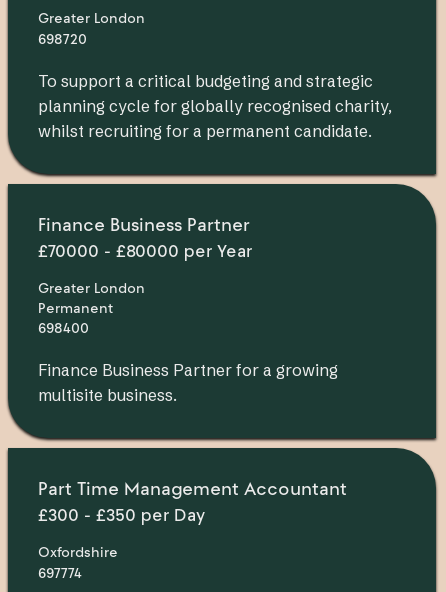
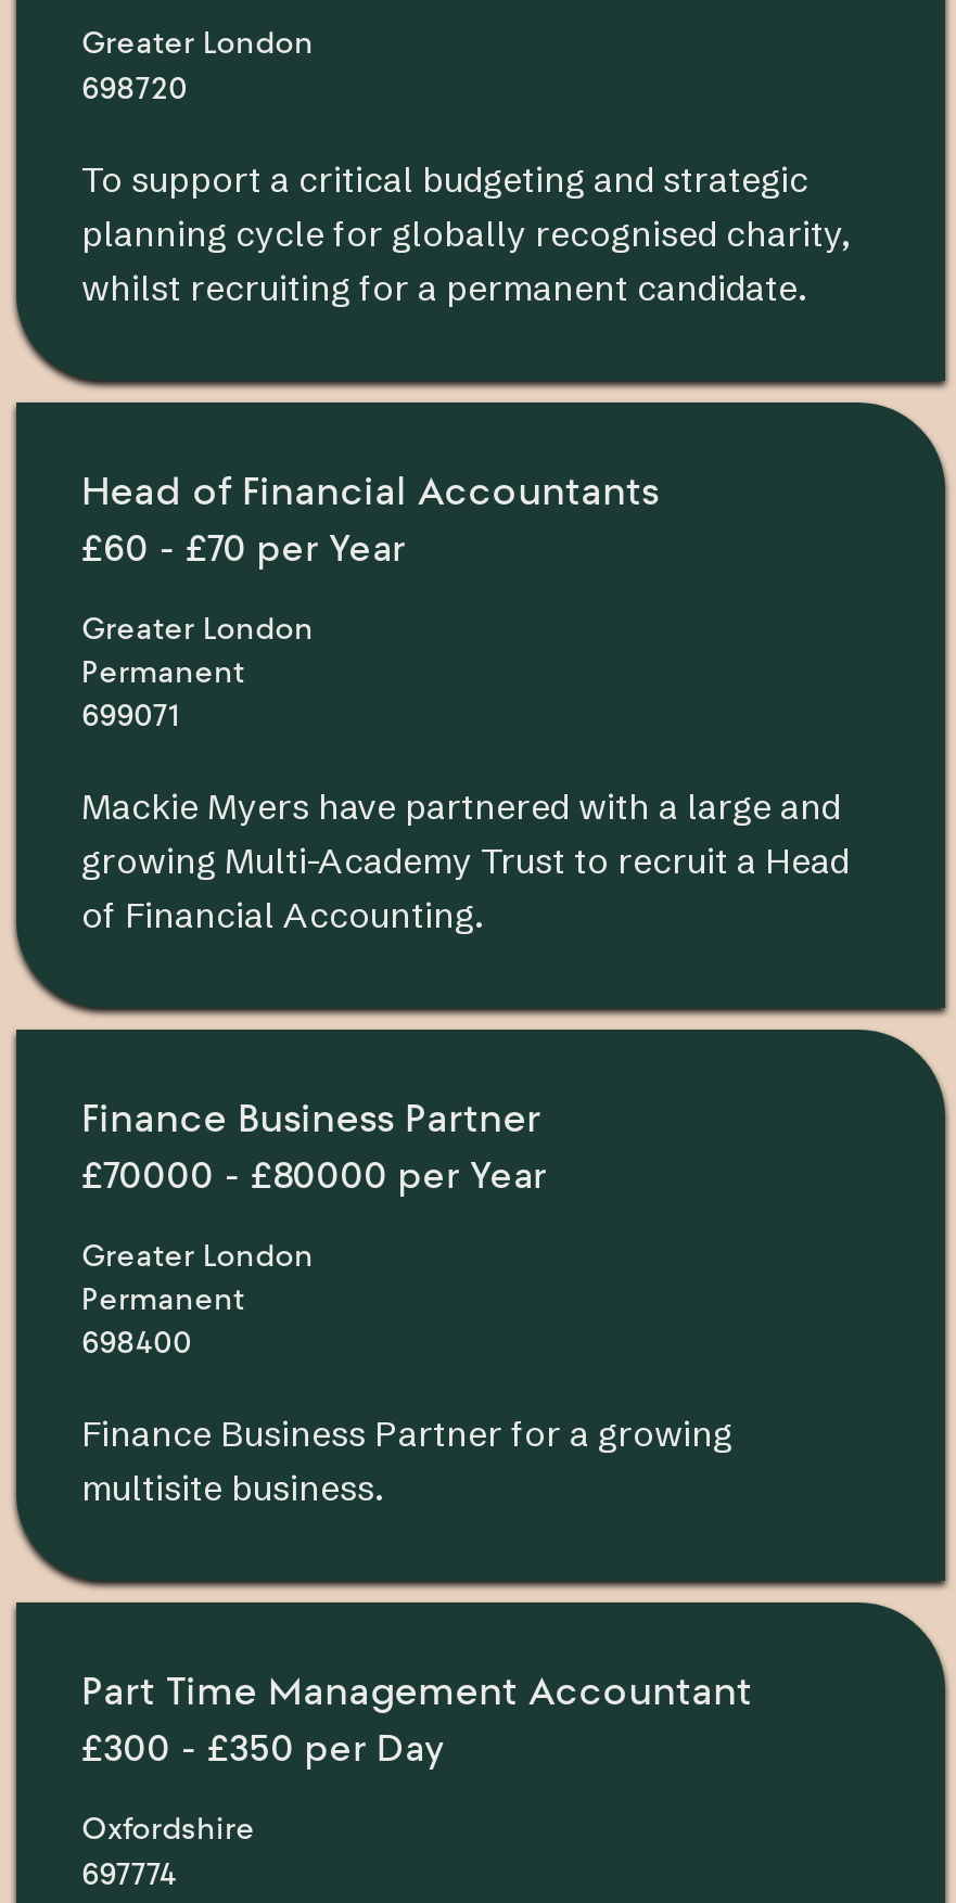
none -> [81,465,850,936] Head of Financial Accountants | £60 - £70 per Year | Greater London | Permanent | 699071 | Mackie Myers have partnered with a large and | growing Multi-Academy Trust to recruit a Head | of Financial Accounting.

